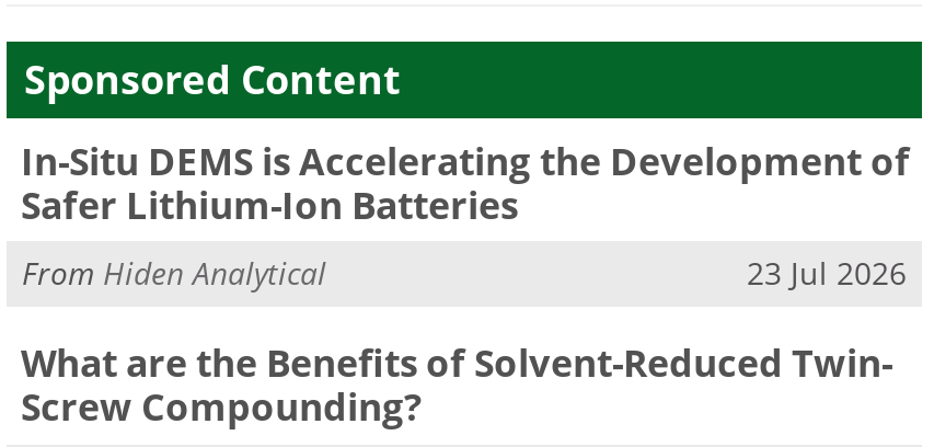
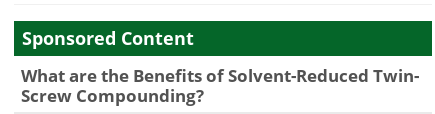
[21,136,910,294] In-Situ DEMS is Accelerating the Development of | Safer Lithium-Ion Batteries | From Hiden Analytical | 23 Jul 2026 -> none

